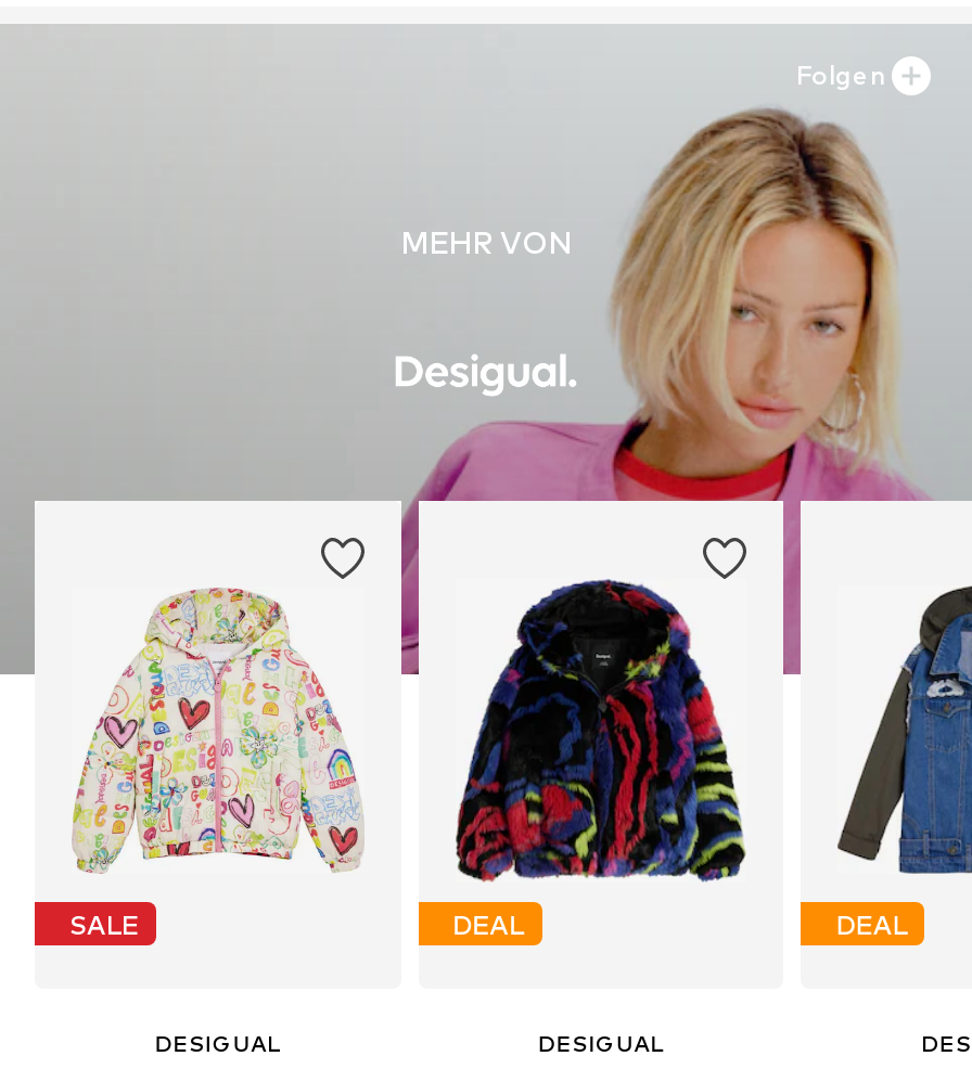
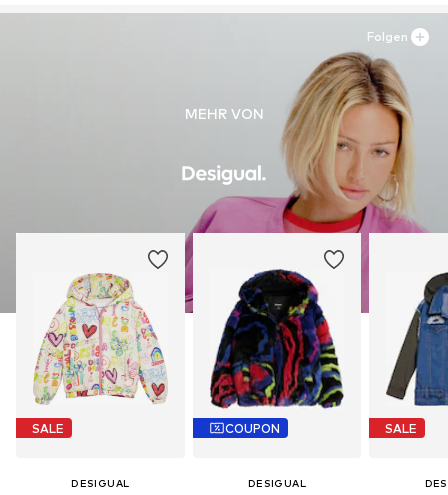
[453,908,524,940] DEAL -> [225,421,280,436] COUPON
[836,908,908,940] DEAL -> [385,421,417,436] SALE

